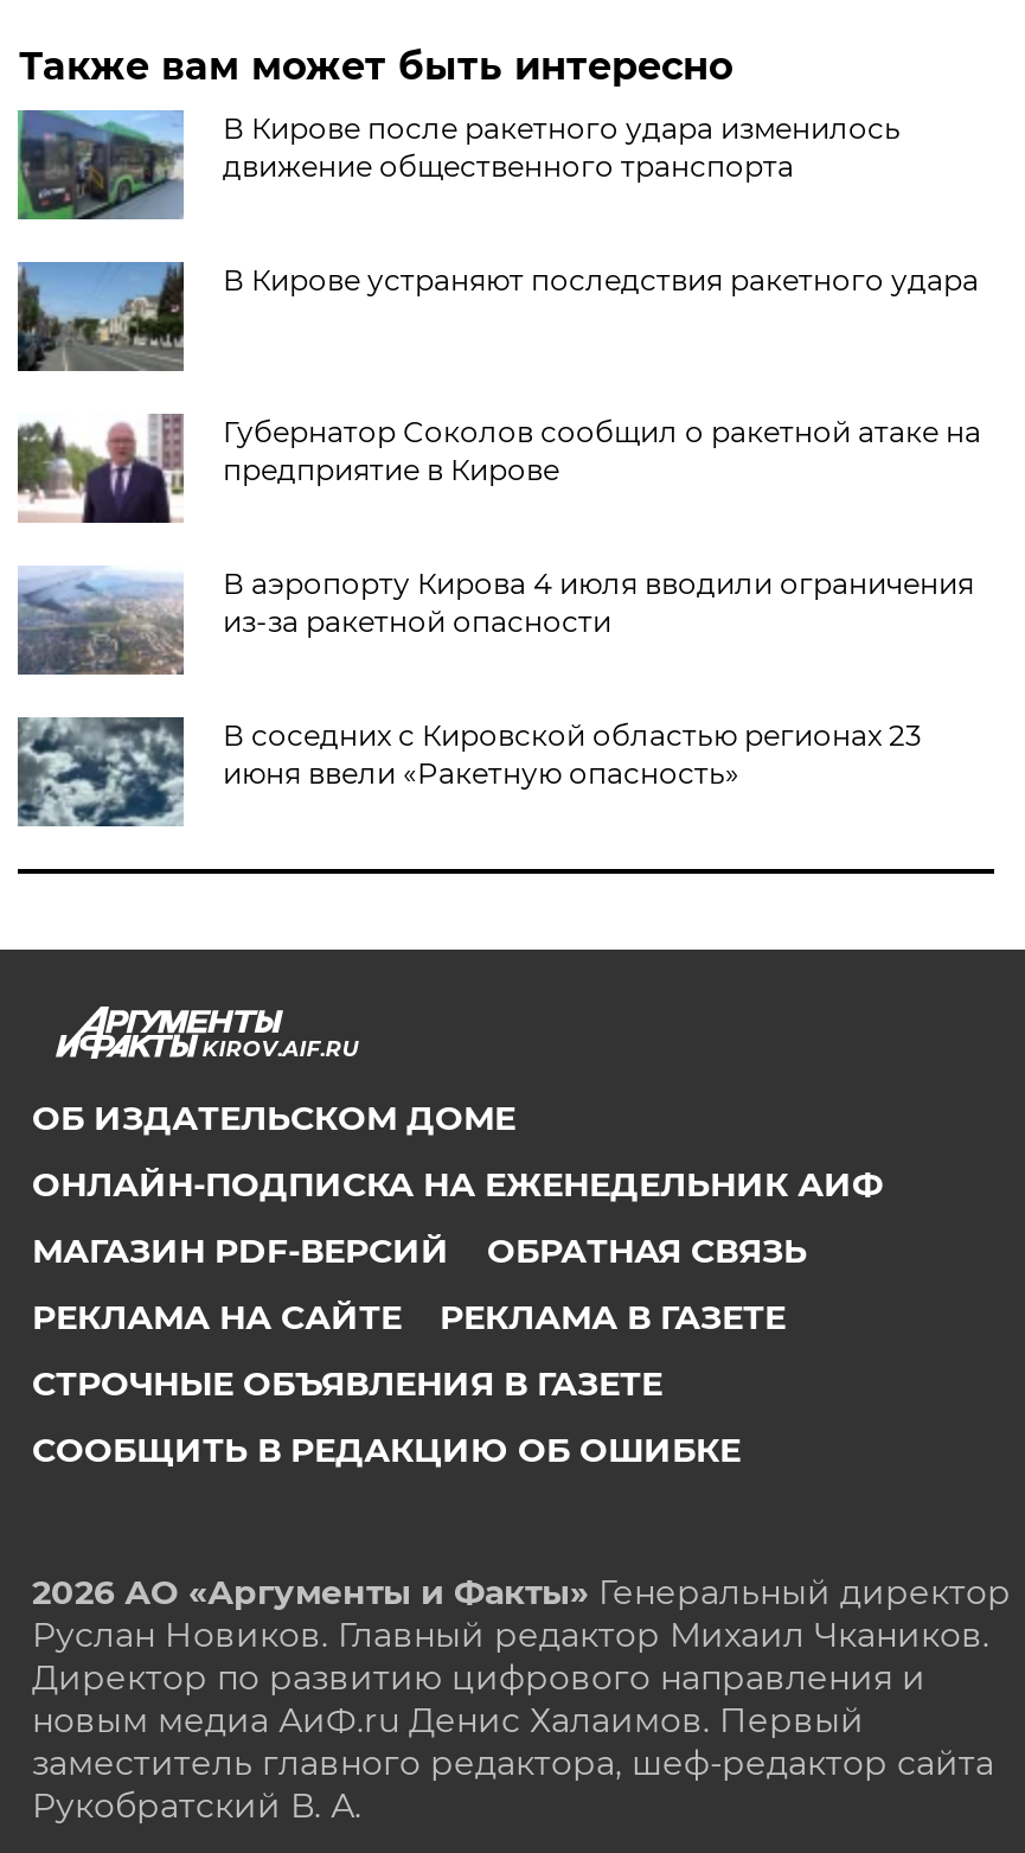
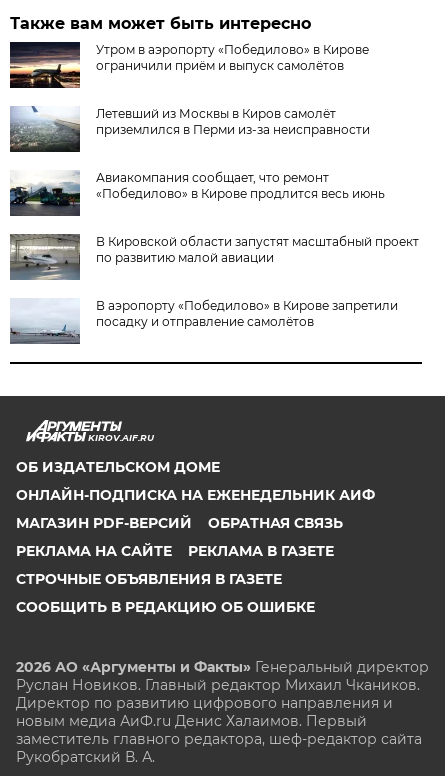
[15,108,900,222] [image] | В Кирове после ракетного удара изменилось | движение общественного транспорта -> [9,41,369,89] [image] | Утром в аэропорту «Победилово» в Кирове | ограничили приём и выпуск самолётов
[18,260,979,373] [image] | В Кирове устраняют последствия ракетного удара -> [9,106,370,153] [image] | Летевший из Москвы в Киров самолёт | приземлился в Перми из-за неисправности
[15,414,981,523] [image] | Губернатор Соколов сообщил о ракетной атаке на | предприятие в Кирове -> [9,170,385,217] [image] | Авиакомпания сообщает, что ремонт | «Победилово» в Кирове продлится весь июнь
[18,565,974,675] [image] | В аэропорту Кирова 4 июля вводили ограничения | из-за ракетной опасности -> [9,233,419,280] [image] | В Кировской области запустят масштабный проект | по развитию малой авиации
[15,715,922,826] [image] | В соседних с Кировской областью регионах 23 | июня ввели «Ракетную опасность» -> [10,298,398,344] [image] | В аэропорту «Победилово» в Кирове запретили | посадку и отправление самолётов

